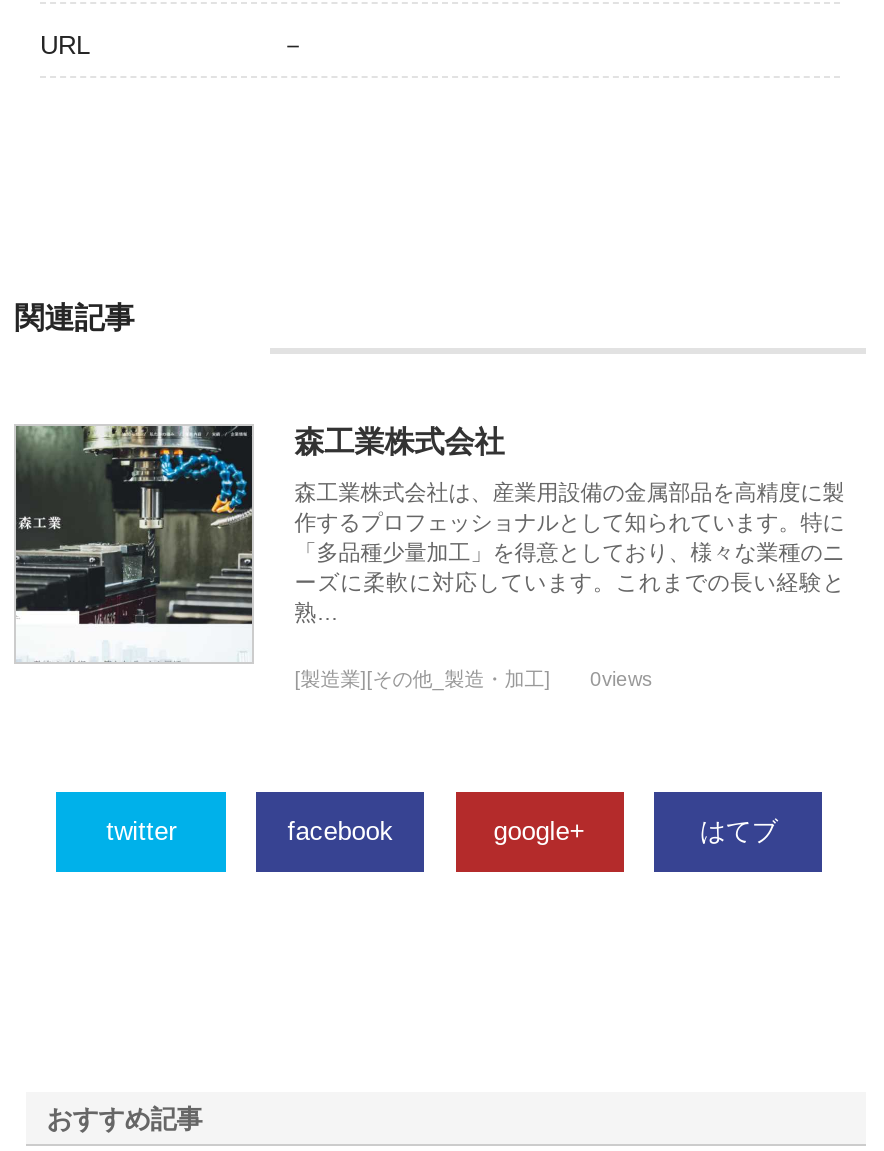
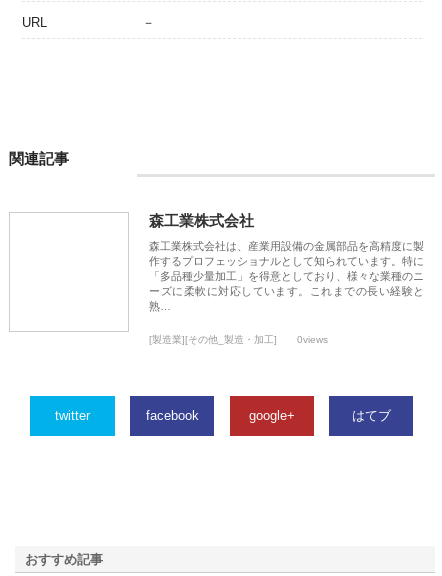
[14,424,254,626] [image] -> none

